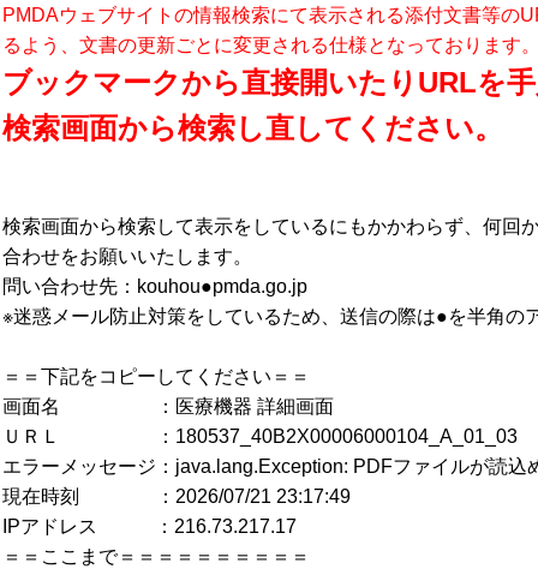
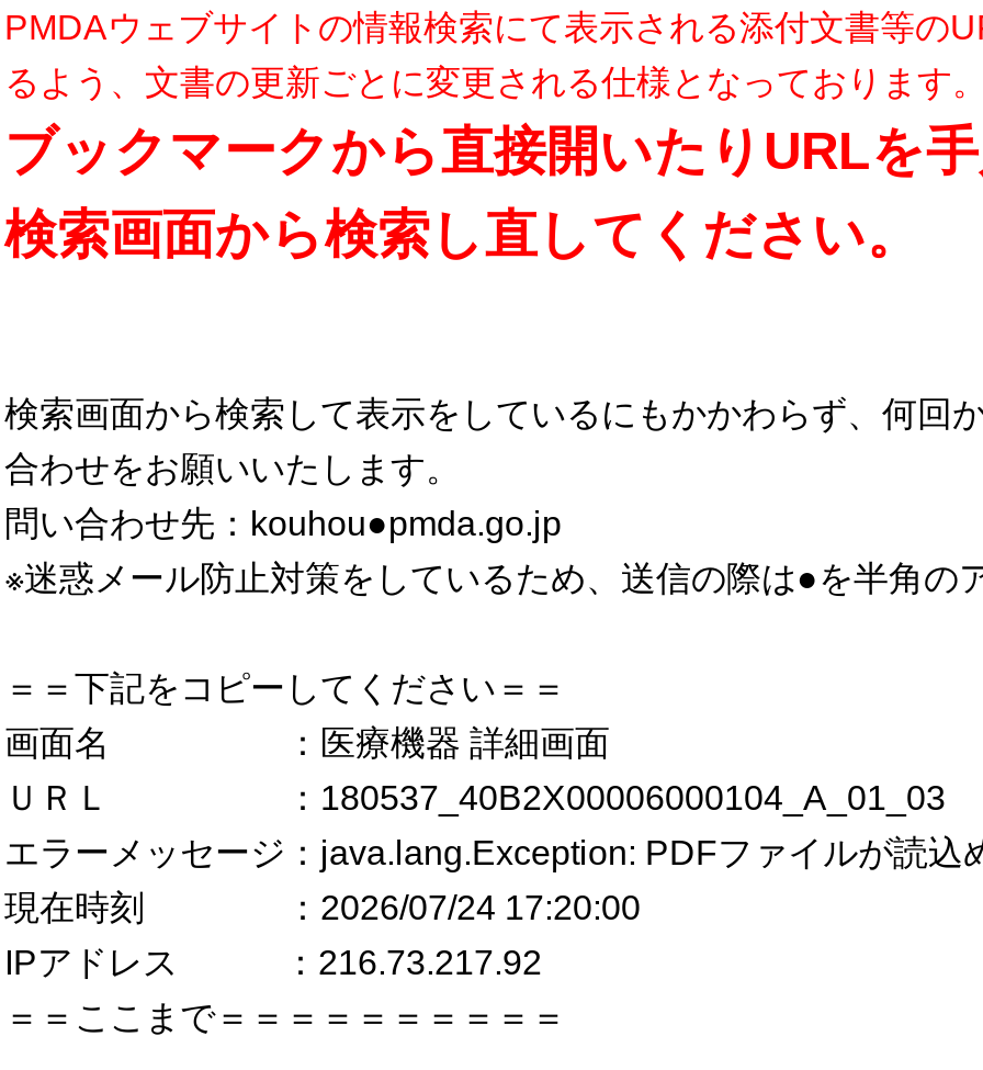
[2,486,351,507] 現在時刻 ：2026/07/21 23:17:49 -> [4,889,641,926] 現在時刻 ：2026/07/24 17:20:00
[2,516,297,537] IPアドレス ：216.73.217.17 -> [4,944,542,981] IPアドレス ：216.73.217.92

